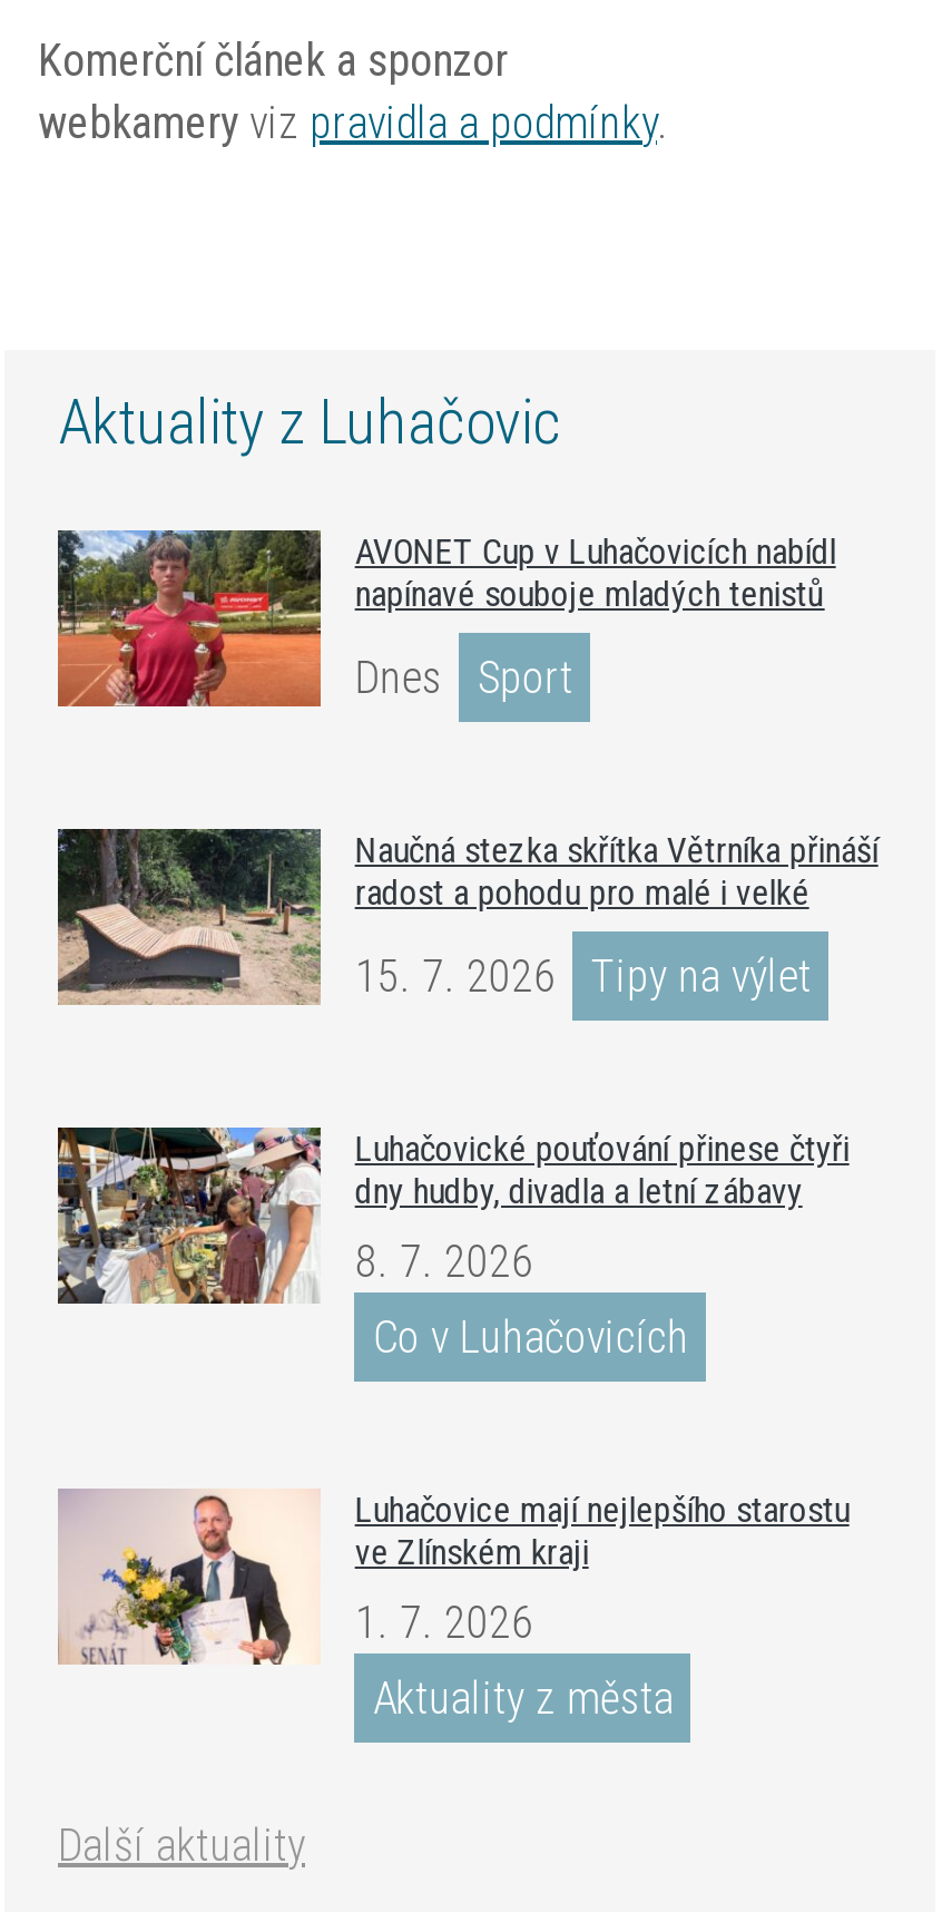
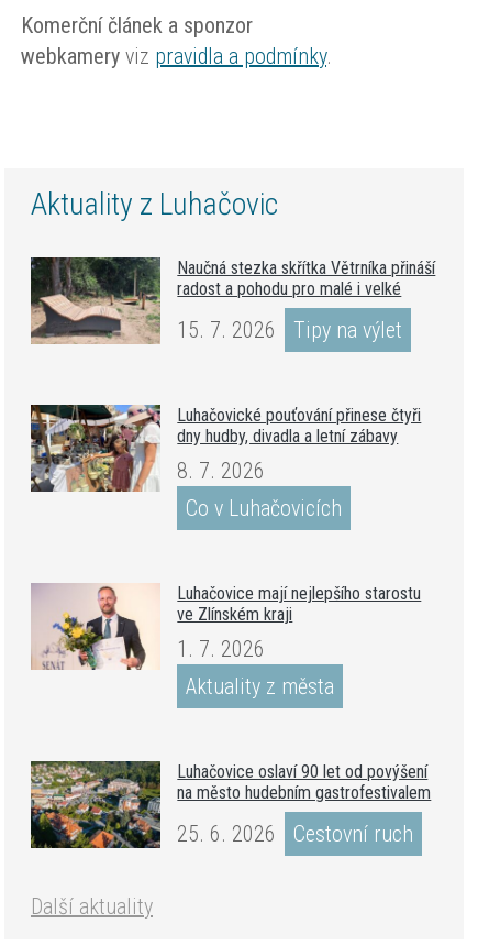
[58,528,836,709] [image] | AVONET Cup v Luhačovicích nabídl | napínavé souboje mladých tenistů | Dnes | Sport -> none
moved [53,825,878,1726] -> [29,255,435,700]: [image] | Naučná stezka skřítka Větrníka přináší | radost a pohodu pro malé i velké | ... | 1. 7. 2026 | Aktuality z města
none -> [30,760,431,849] [image] | Luhačovice oslaví 90 let od povýšení | na město hudebním gastrofestivalem | 25. 6. 2026 | Cestovní ruch

